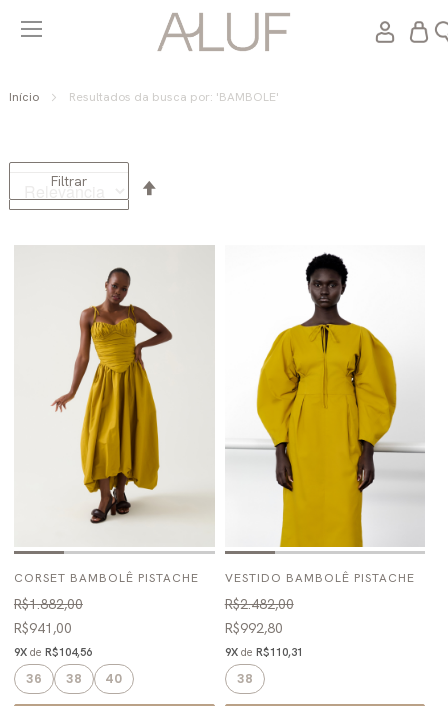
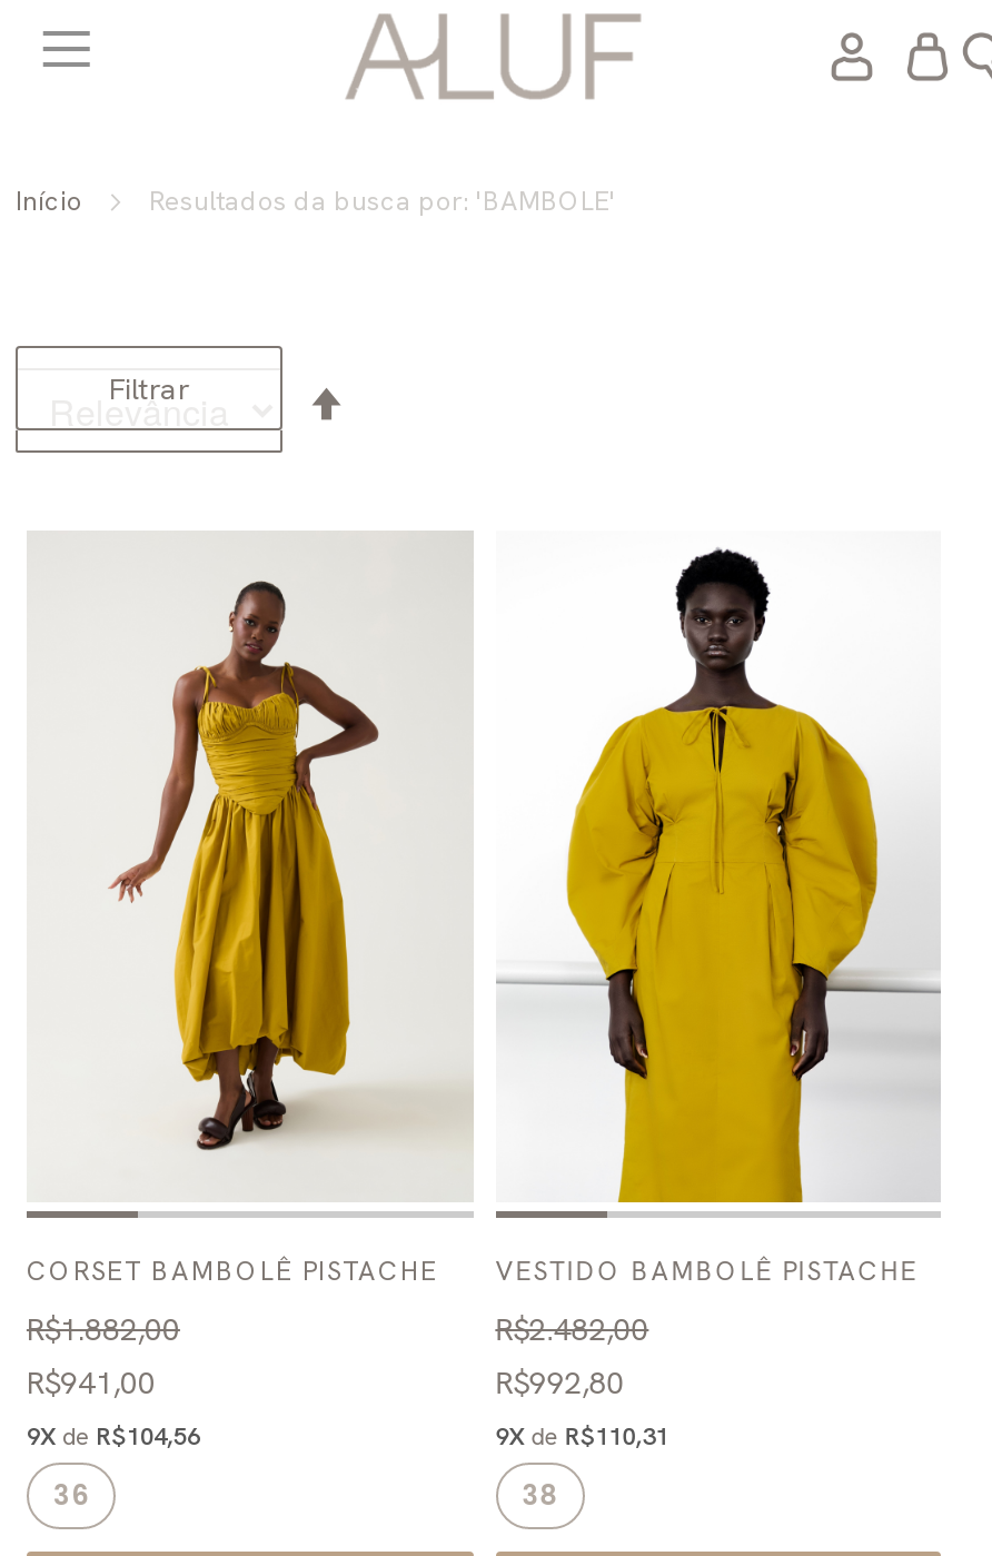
[66,670,122,687] 38 | 40 -> none

